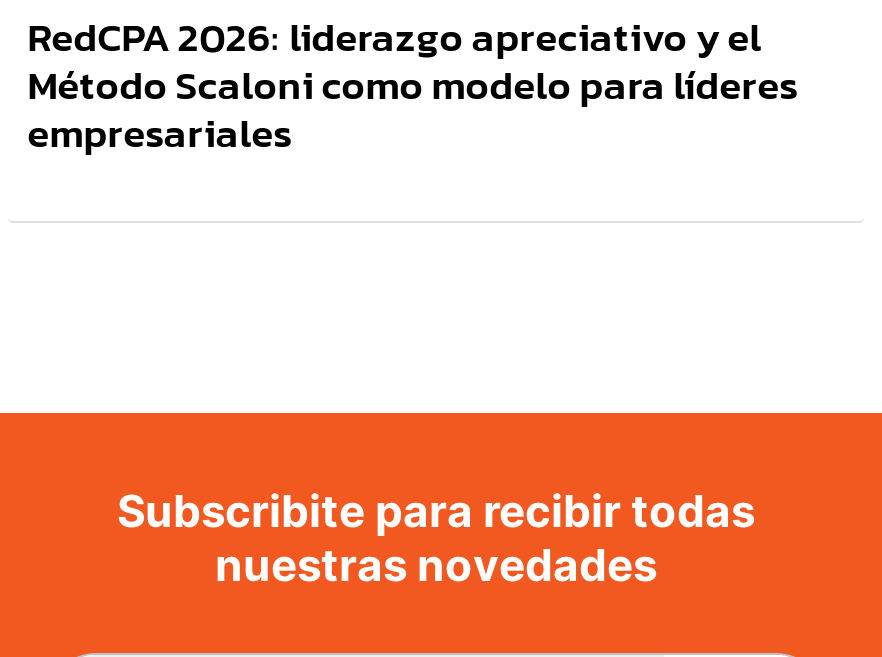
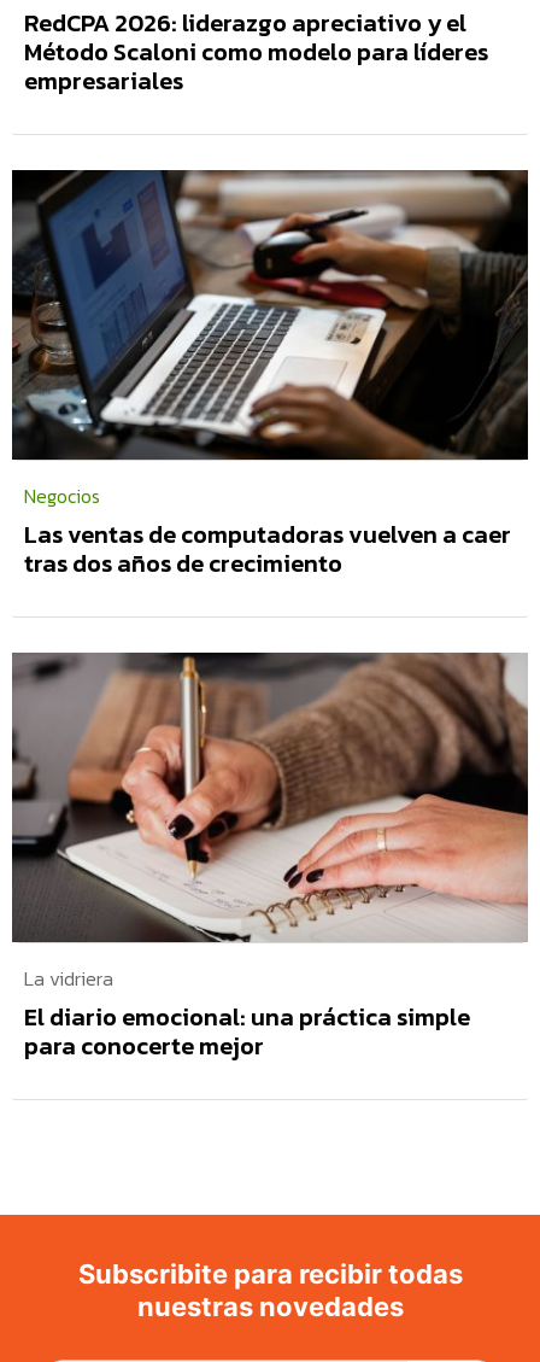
none -> [11,169,529,581] [image] | Negocios | Las ventas de computadoras vuelven a caer | tras dos años de crecimiento
none -> [11,651,529,1064] [image] | La vidriera | El diario emocional: una práctica simple | para conocerte mejor

